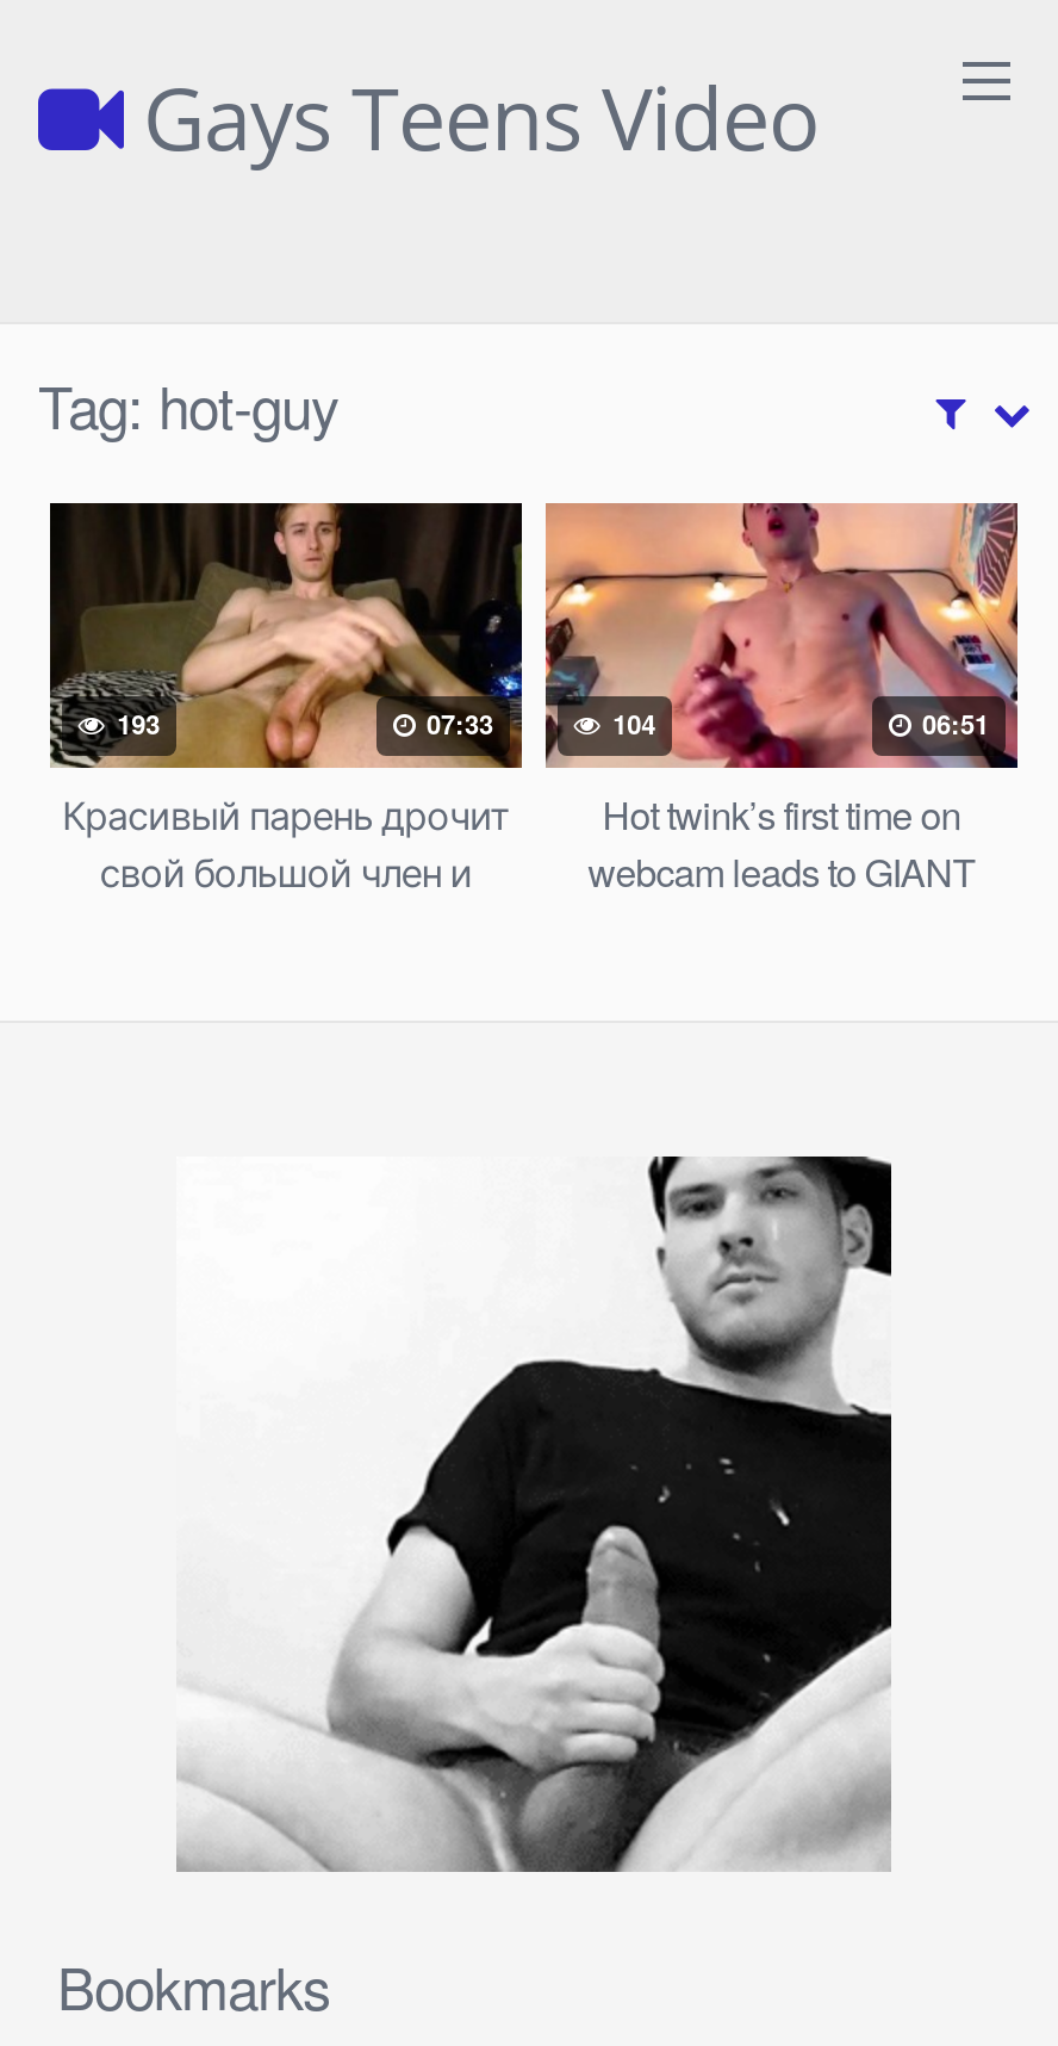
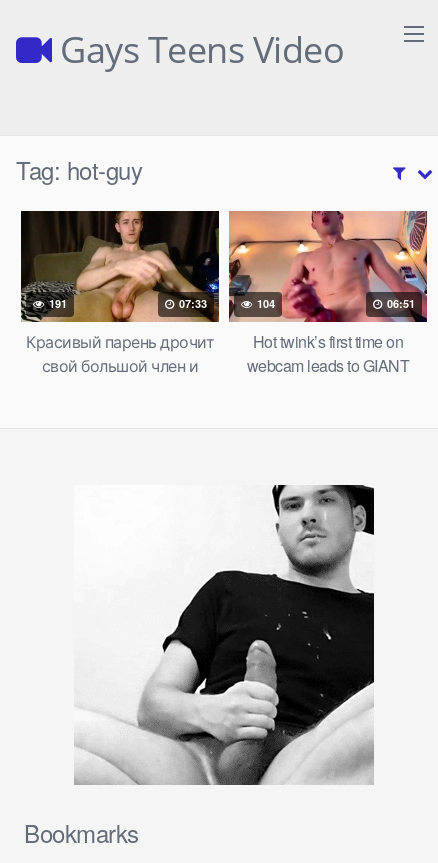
[110,707,160,743] 193 -> [46,296,67,311] 191

